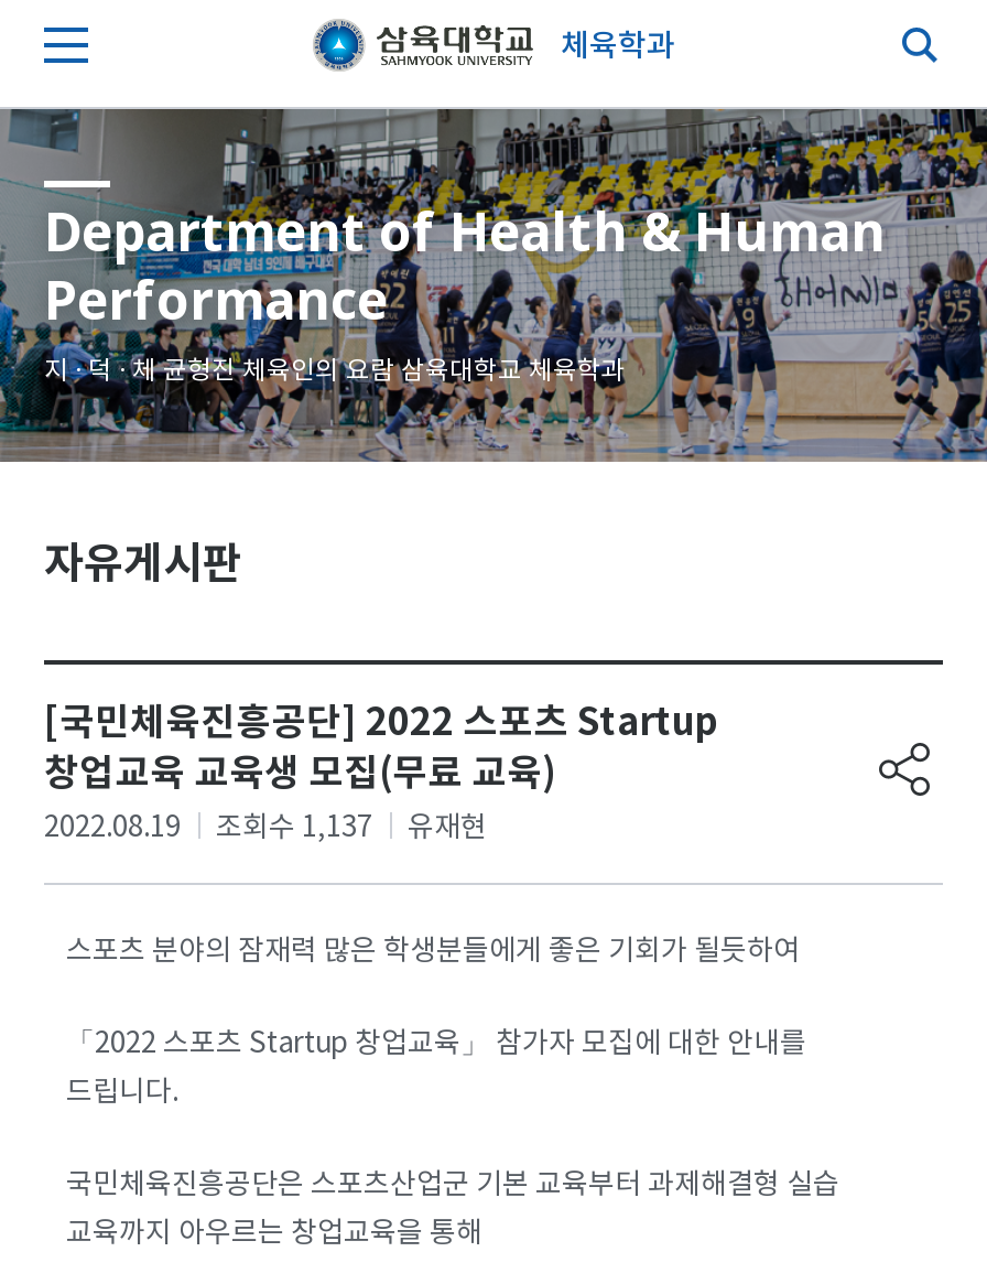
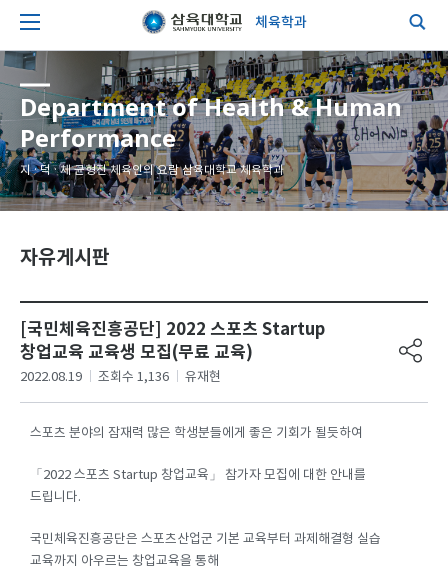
[44,812,487,845] 2022.08.19 조회수 1,137 유재현 -> [20,370,221,385] 2022.08.19 조회수 1,136 유재현

